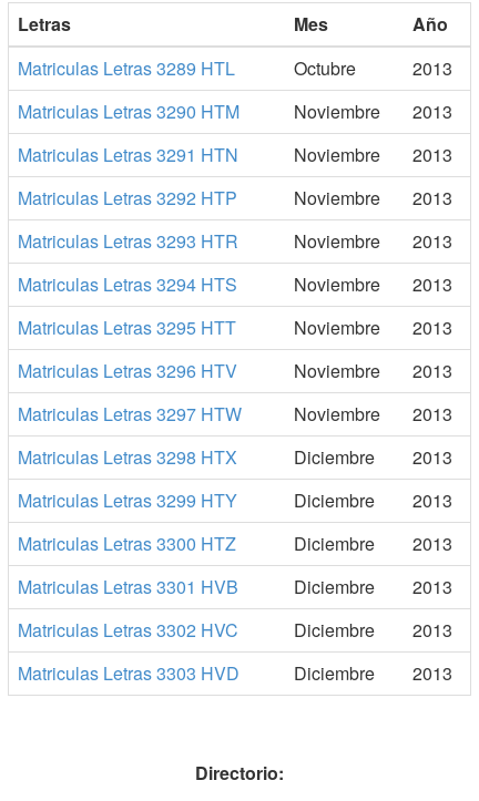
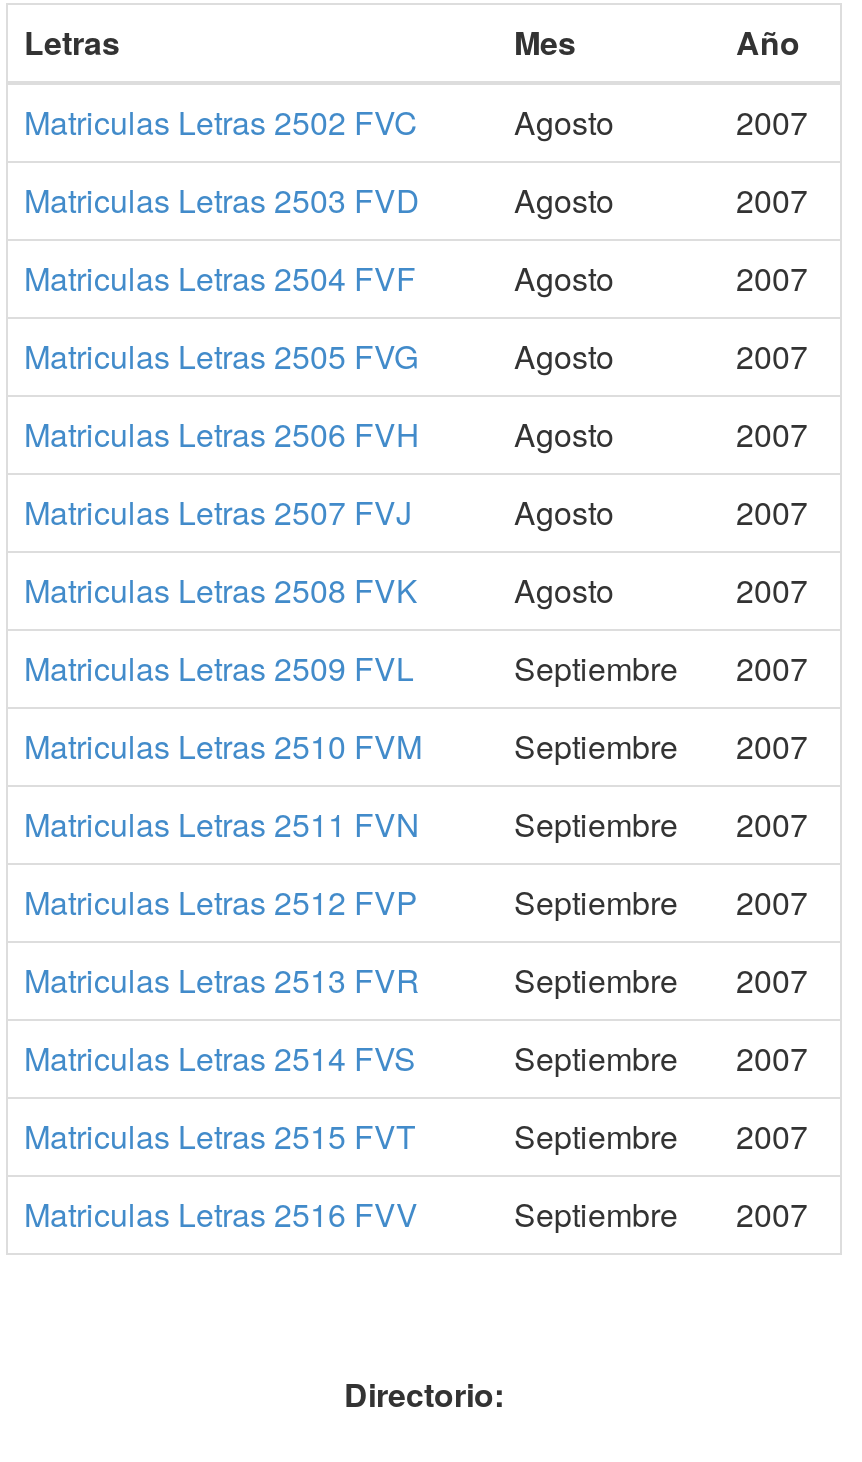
[18,55,452,81] Matriculas Letras 3289 HTL | Octubre | 2013 -> [24,99,808,145] Matriculas Letras 2502 FVC | Agosto | 2007
[18,99,452,124] Matriculas Letras 3290 HTM | Noviembre | 2013 -> [24,177,808,223] Matriculas Letras 2503 FVD | Agosto | 2007
[18,142,452,167] Matriculas Letras 3291 HTN | Noviembre | 2013 -> [24,255,808,301] Matriculas Letras 2504 FVF | Agosto | 2007
[18,185,452,210] Matriculas Letras 3292 HTP | Noviembre | 2013 -> [24,333,808,379] Matriculas Letras 2505 FVG | Agosto | 2007
[18,228,452,254] Matriculas Letras 3293 HTR | Noviembre | 2013 -> [24,411,808,457] Matriculas Letras 2506 FVH | Agosto | 2007
[18,271,452,297] Matriculas Letras 3294 HTS | Noviembre | 2013 -> [24,489,808,535] Matriculas Letras 2507 FVJ | Agosto | 2007
[18,315,452,340] Matriculas Letras 3295 HTT | Noviembre | 2013 -> [24,567,808,613] Matriculas Letras 2508 FVK | Agosto | 2007
[18,358,452,383] Matriculas Letras 3296 HTV | Noviembre | 2013 -> [24,645,808,691] Matriculas Letras 2509 FVL | Septiembre | 2007
[18,401,452,427] Matriculas Letras 3297 HTW | Noviembre | 2013 -> [24,723,808,769] Matriculas Letras 2510 FVM | Septiembre | 2007
[18,444,452,470] Matriculas Letras 3298 HTX | Diciembre | 2013 -> [24,801,808,847] Matriculas Letras 2511 FVN | Septiembre | 2007
[18,487,452,513] Matriculas Letras 3299 HTY | Diciembre | 2013 -> [24,879,808,925] Matriculas Letras 2512 FVP | Septiembre | 2007
[18,531,452,556] Matriculas Letras 3300 HTZ | Diciembre | 2013 -> [24,957,808,1003] Matriculas Letras 2513 FVR | Septiembre | 2007
[18,574,452,599] Matriculas Letras 3301 HVB | Diciembre | 2013 -> [24,1035,808,1081] Matriculas Letras 2514 FVS | Septiembre | 2007
[18,617,452,643] Matriculas Letras 3302 HVC | Diciembre | 2013 -> [24,1113,808,1159] Matriculas Letras 2515 FVT | Septiembre | 2007
[18,660,452,686] Matriculas Letras 3303 HVD | Diciembre | 2013 -> [24,1191,808,1237] Matriculas Letras 2516 FVV | Septiembre | 2007

